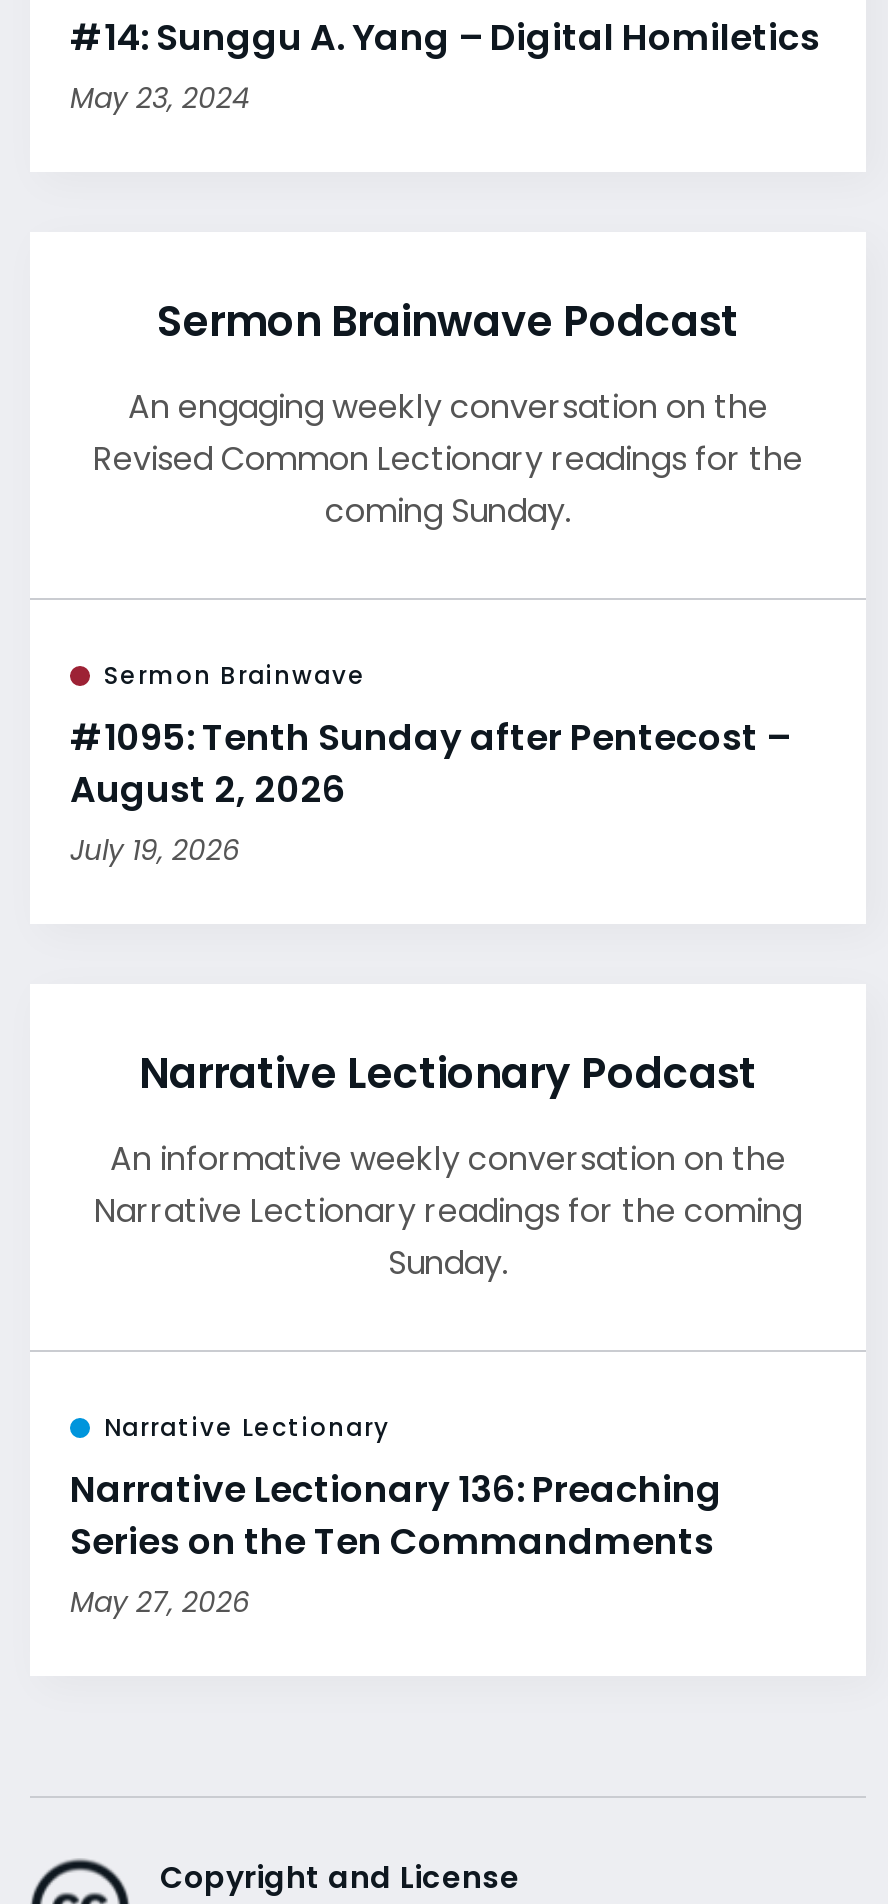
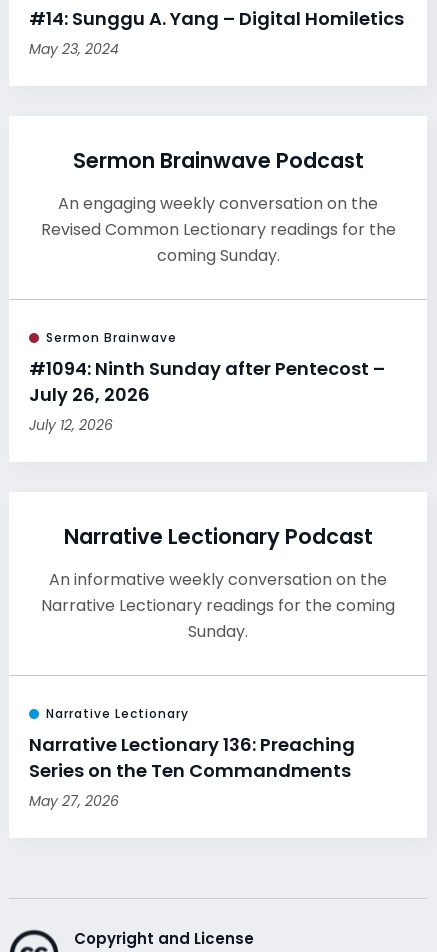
[70,712,790,870] #1095: Tenth Sunday after Pentecost – | August 2, 2026 | July 19, 2026 -> [29,356,385,435] #1094: Ninth Sunday after Pentecost – | July 26, 2026 | July 12, 2026

